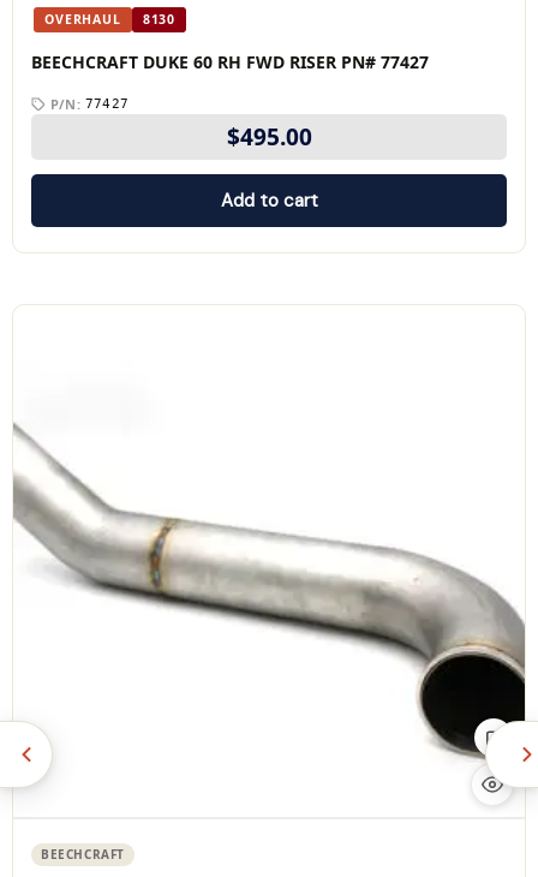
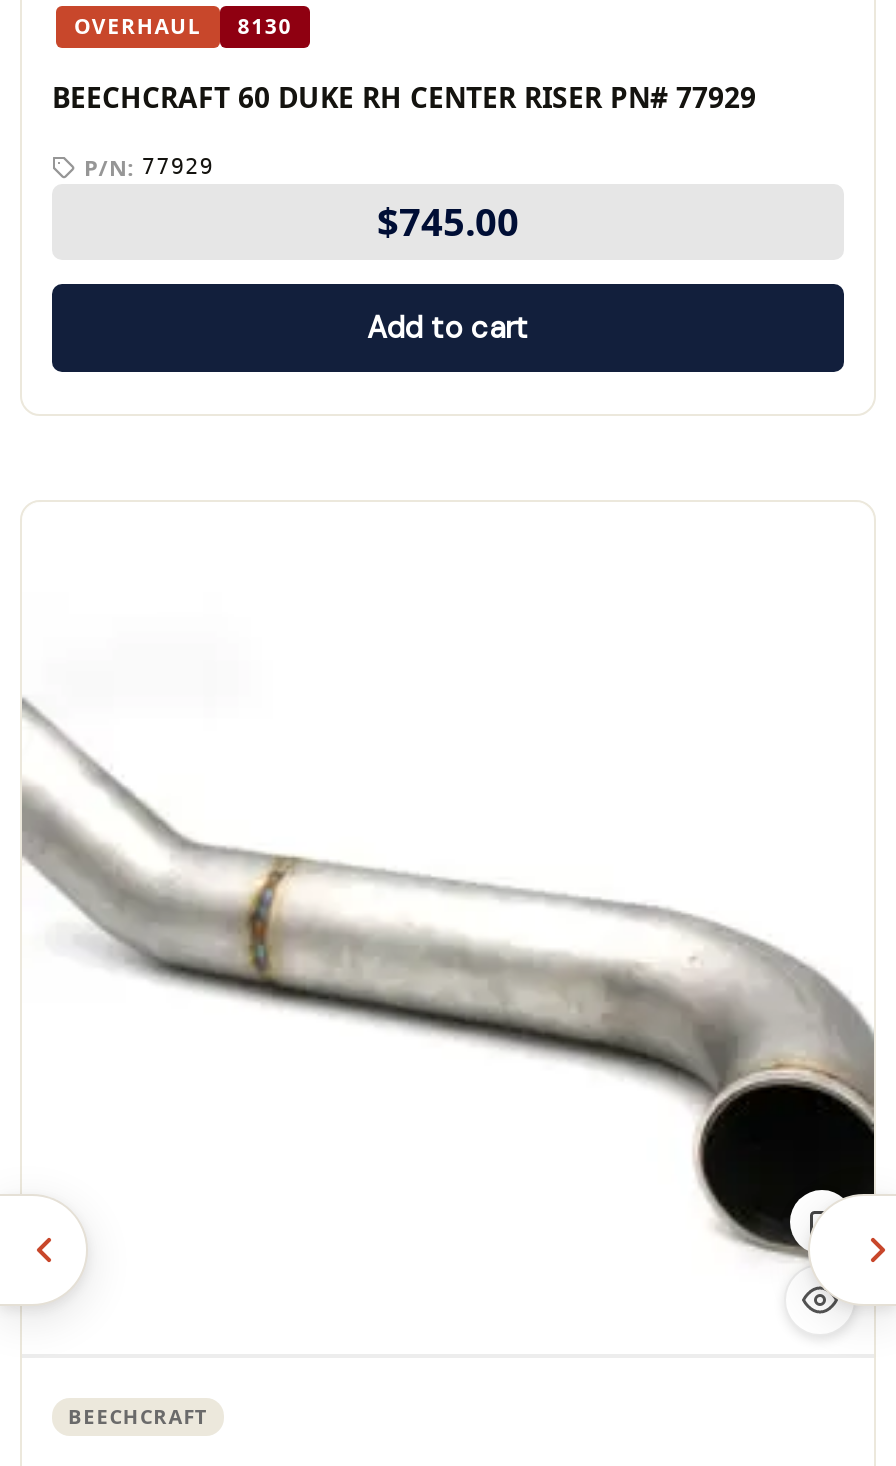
[31,51,429,74] BEECHCRAFT DUKE 60 RH FWD RISER PN# 77427 -> [52,79,756,117] BEECHCRAFT 60 DUKE RH CENTER RISER PN# 77929
[50,95,128,113] P/N: 77427 -> [84,153,214,183] P/N: 77929
[226,122,312,153] $495.00 -> [377,197,519,249] $745.00

